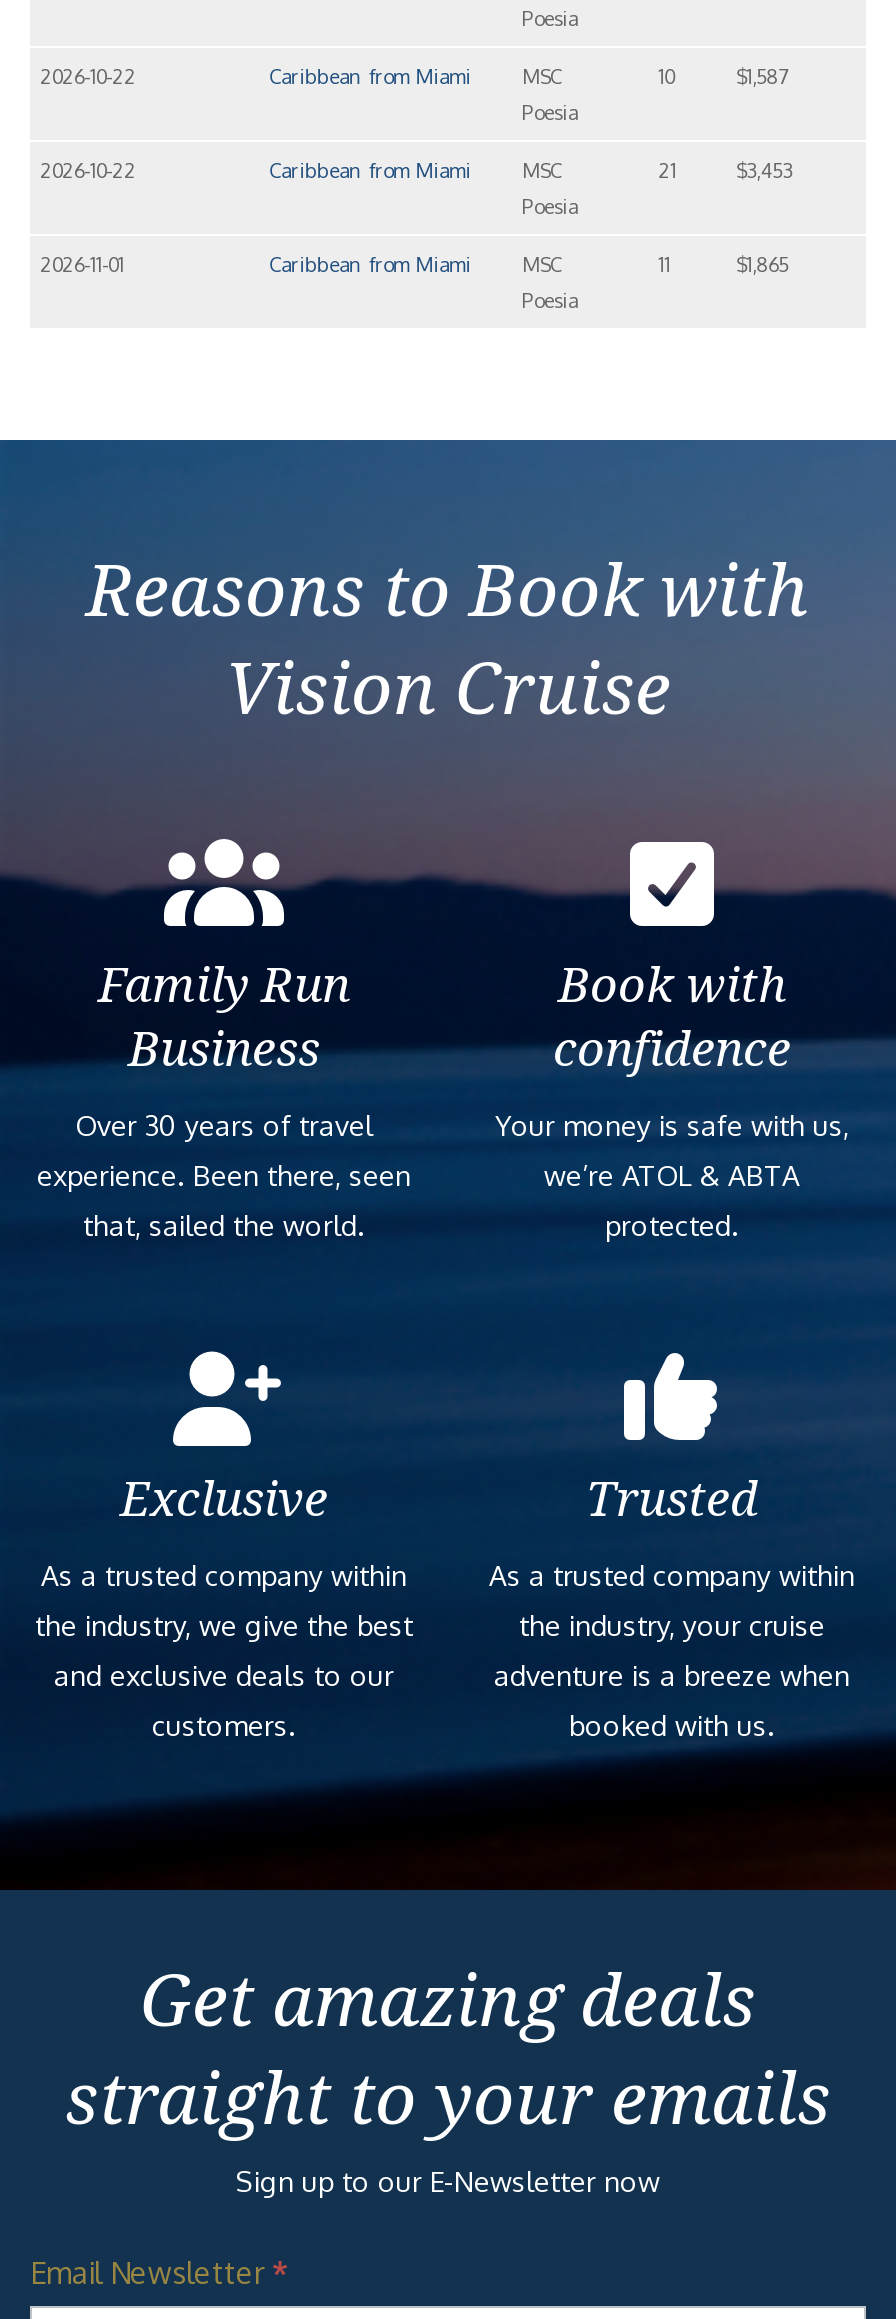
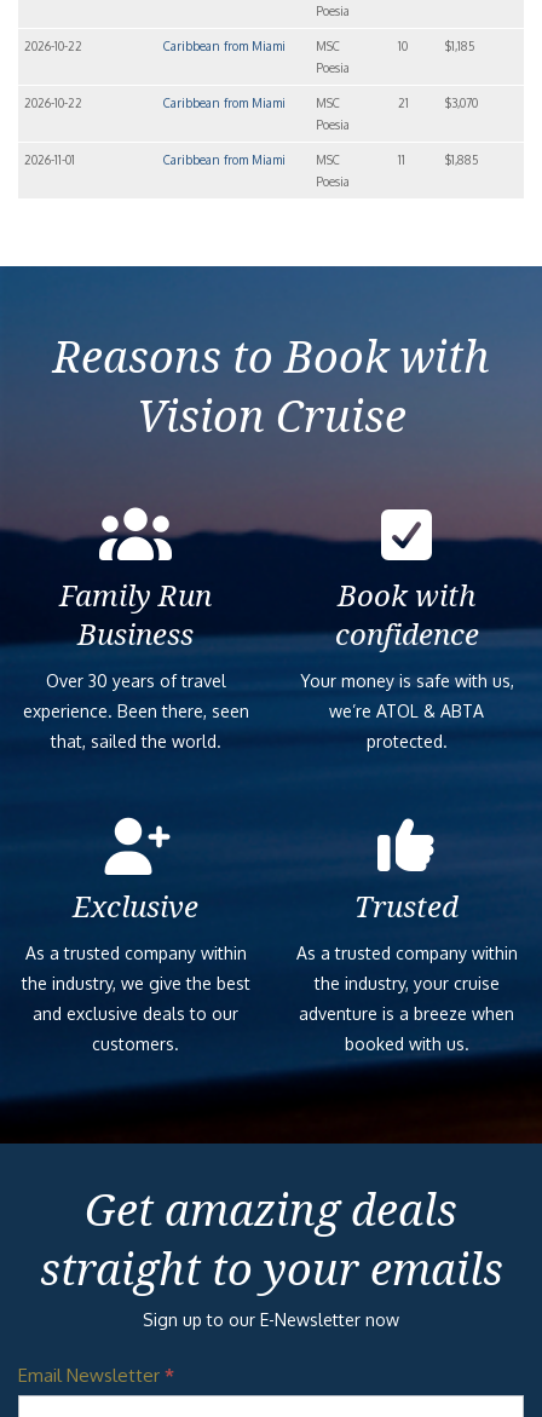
[736,64,788,88] $1,587 -> [445,39,474,53] $1,185
[736,158,792,182] $3,453 -> [445,96,478,110] $3,070
[736,252,788,276] $1,865 -> [445,152,478,167] $1,885

